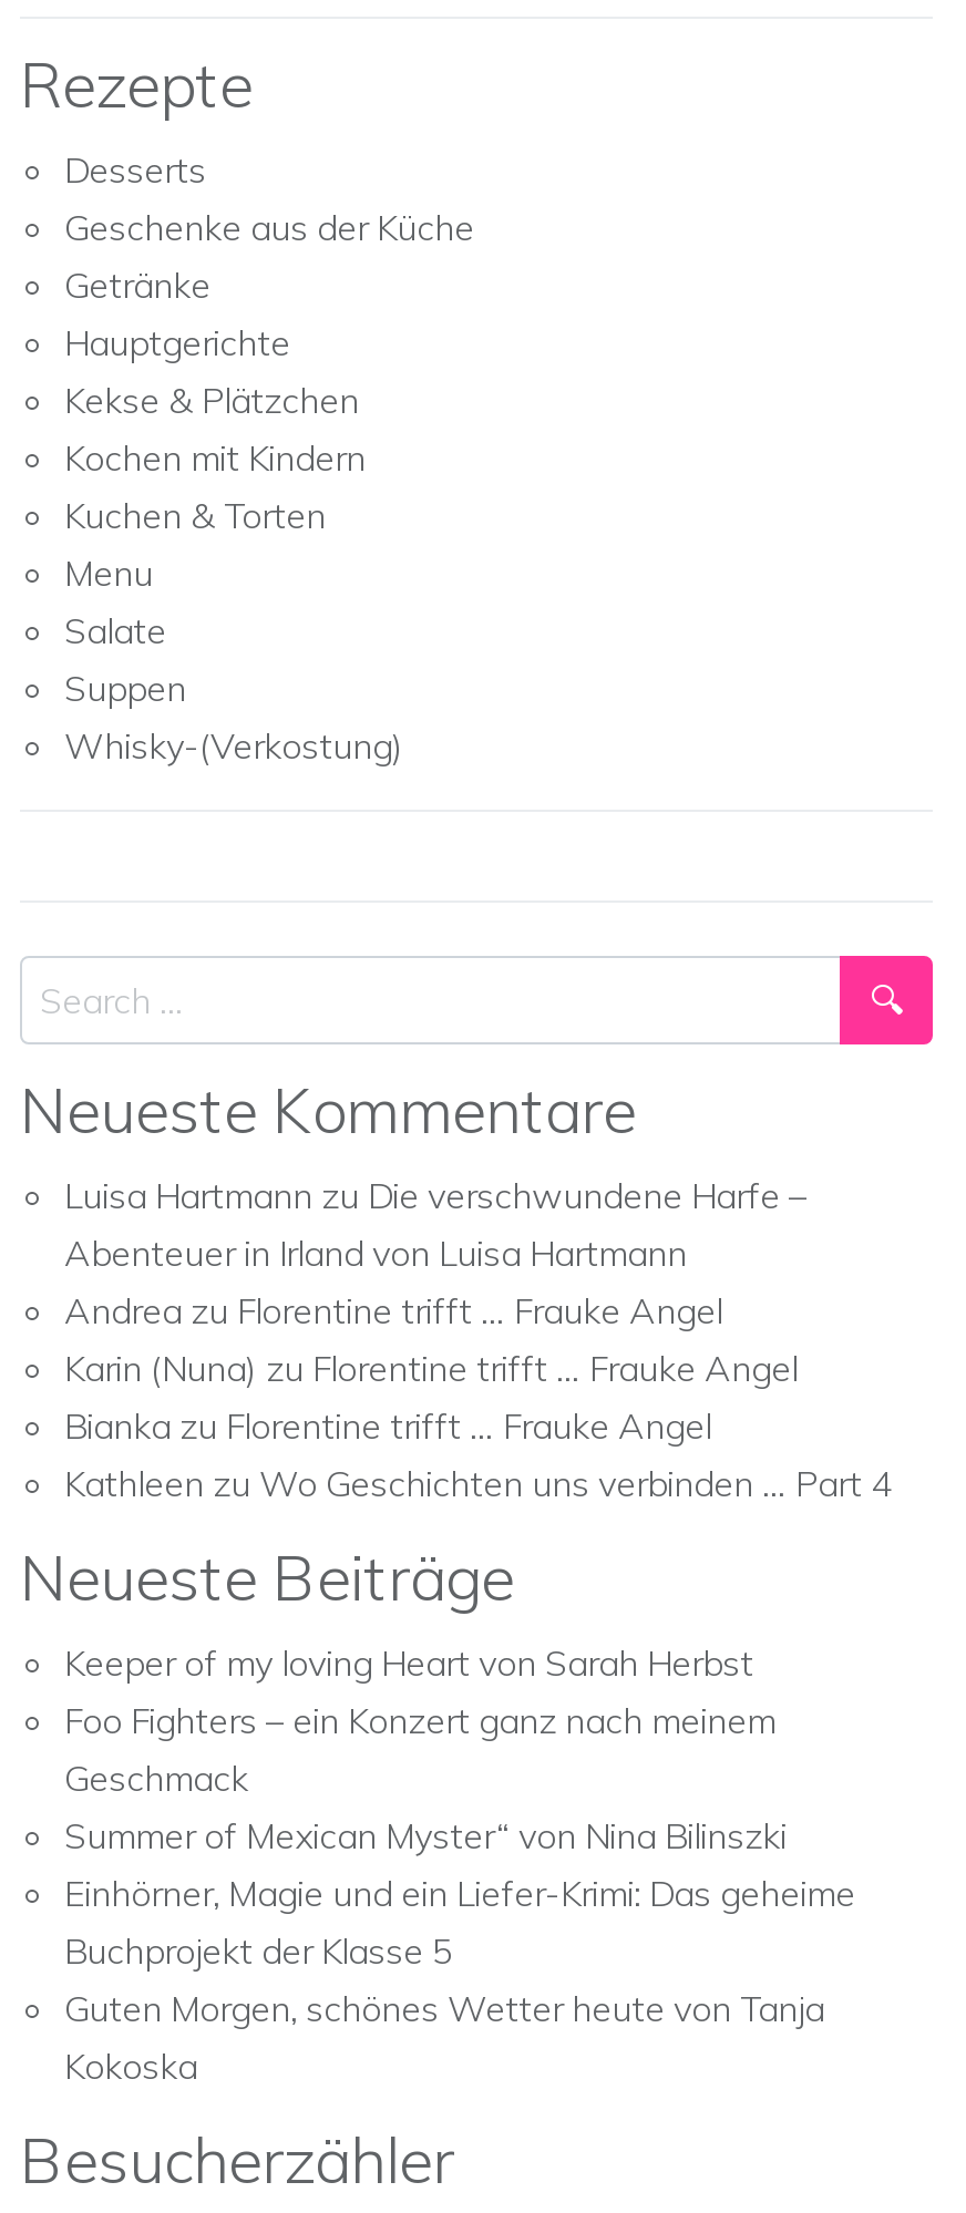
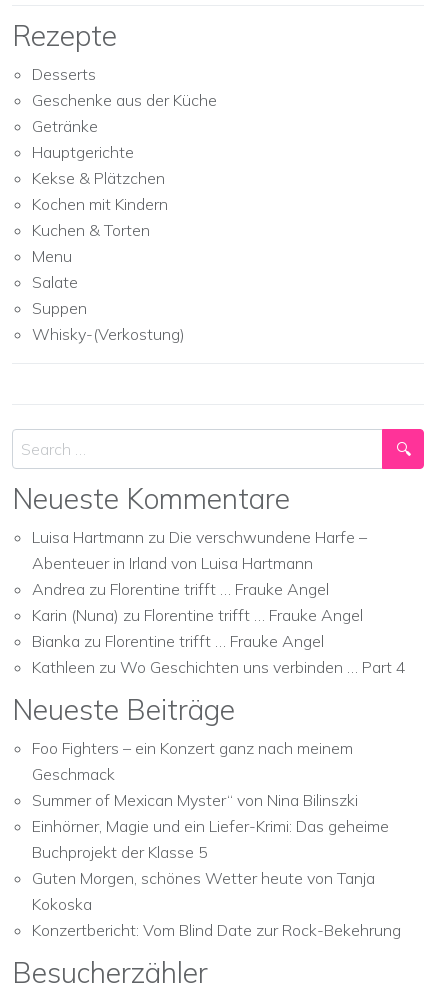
[64,1640,753,1685] Keeper of my loving Heart von Sarah Herbst -> none
moved [64,1698,855,2088] -> [32,738,389,914]: Foo Fighters – ein Konzert ganz nach meinem | Geschmack | Summer of Mexican Myster“ von Nina Bilinszki | Einhörner, Magie und ein Liefer-Krimi: Das geheime | Buchprojekt der Klasse 5 | Guten Morgen, schönes Wetter heute von Tanja | Kokoska
none -> [32,920,401,940] Konzertbericht: Vom Blind Date zur Rock-Bekehrung

